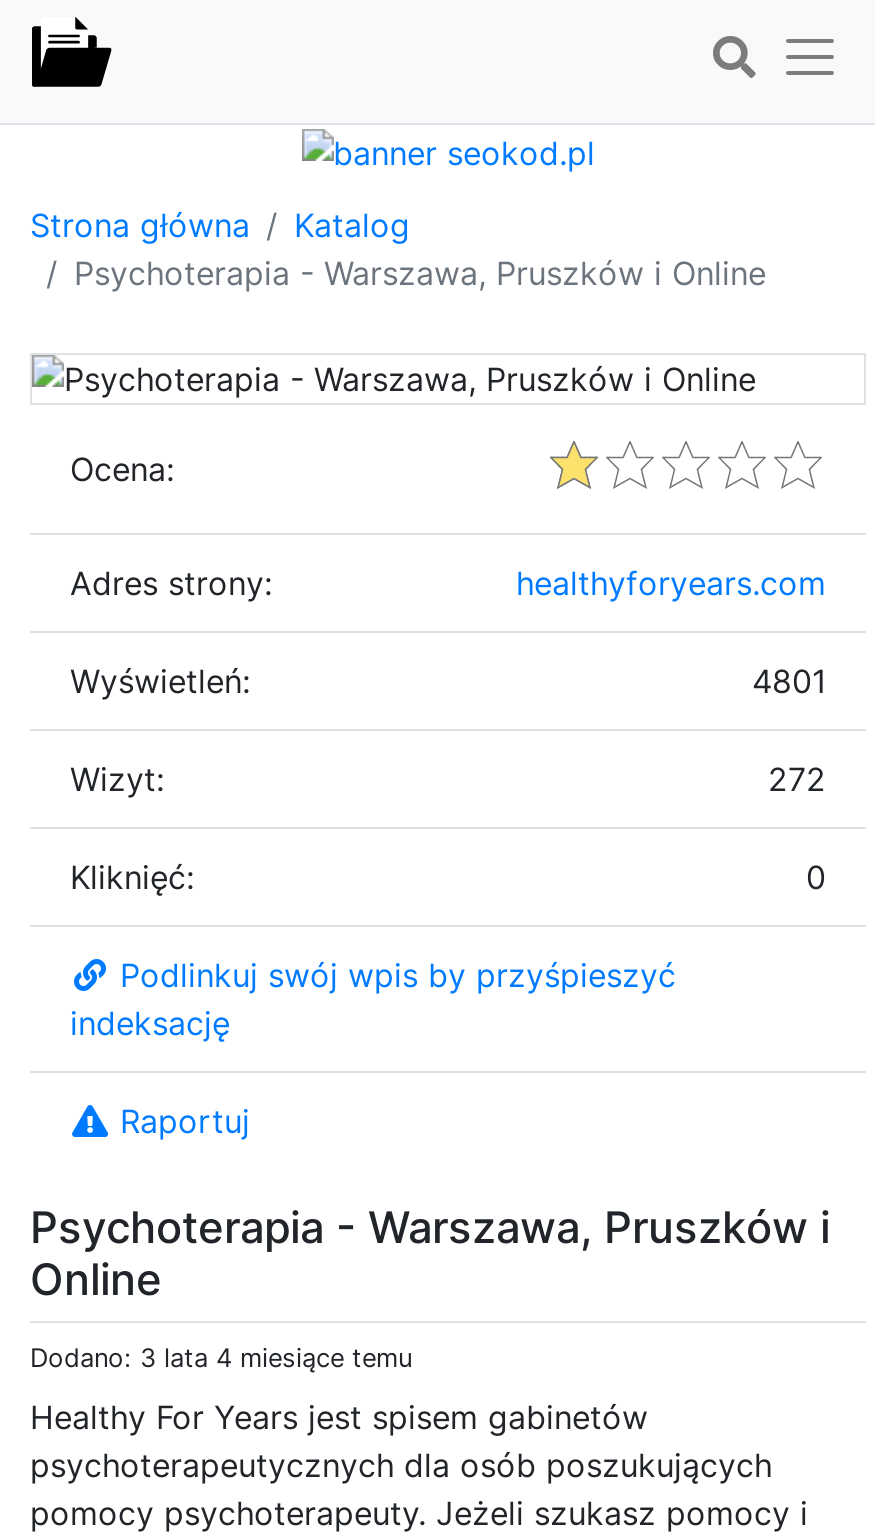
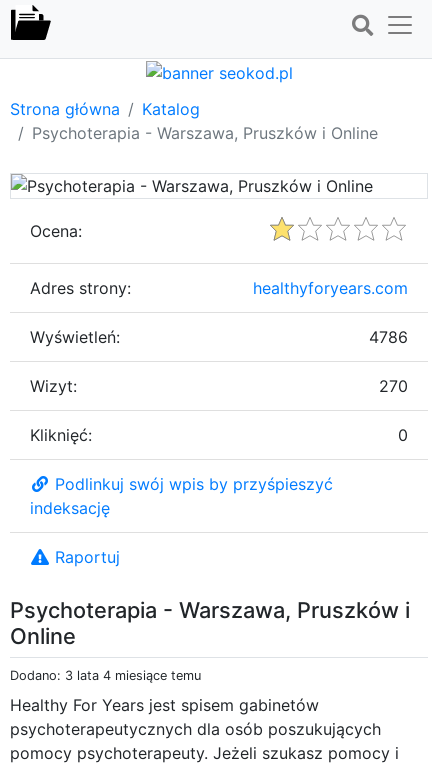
[752,660,826,700] 4801 -> [369,327,408,347] 4786
[768,758,826,798] 272 -> [379,376,408,396] 270

